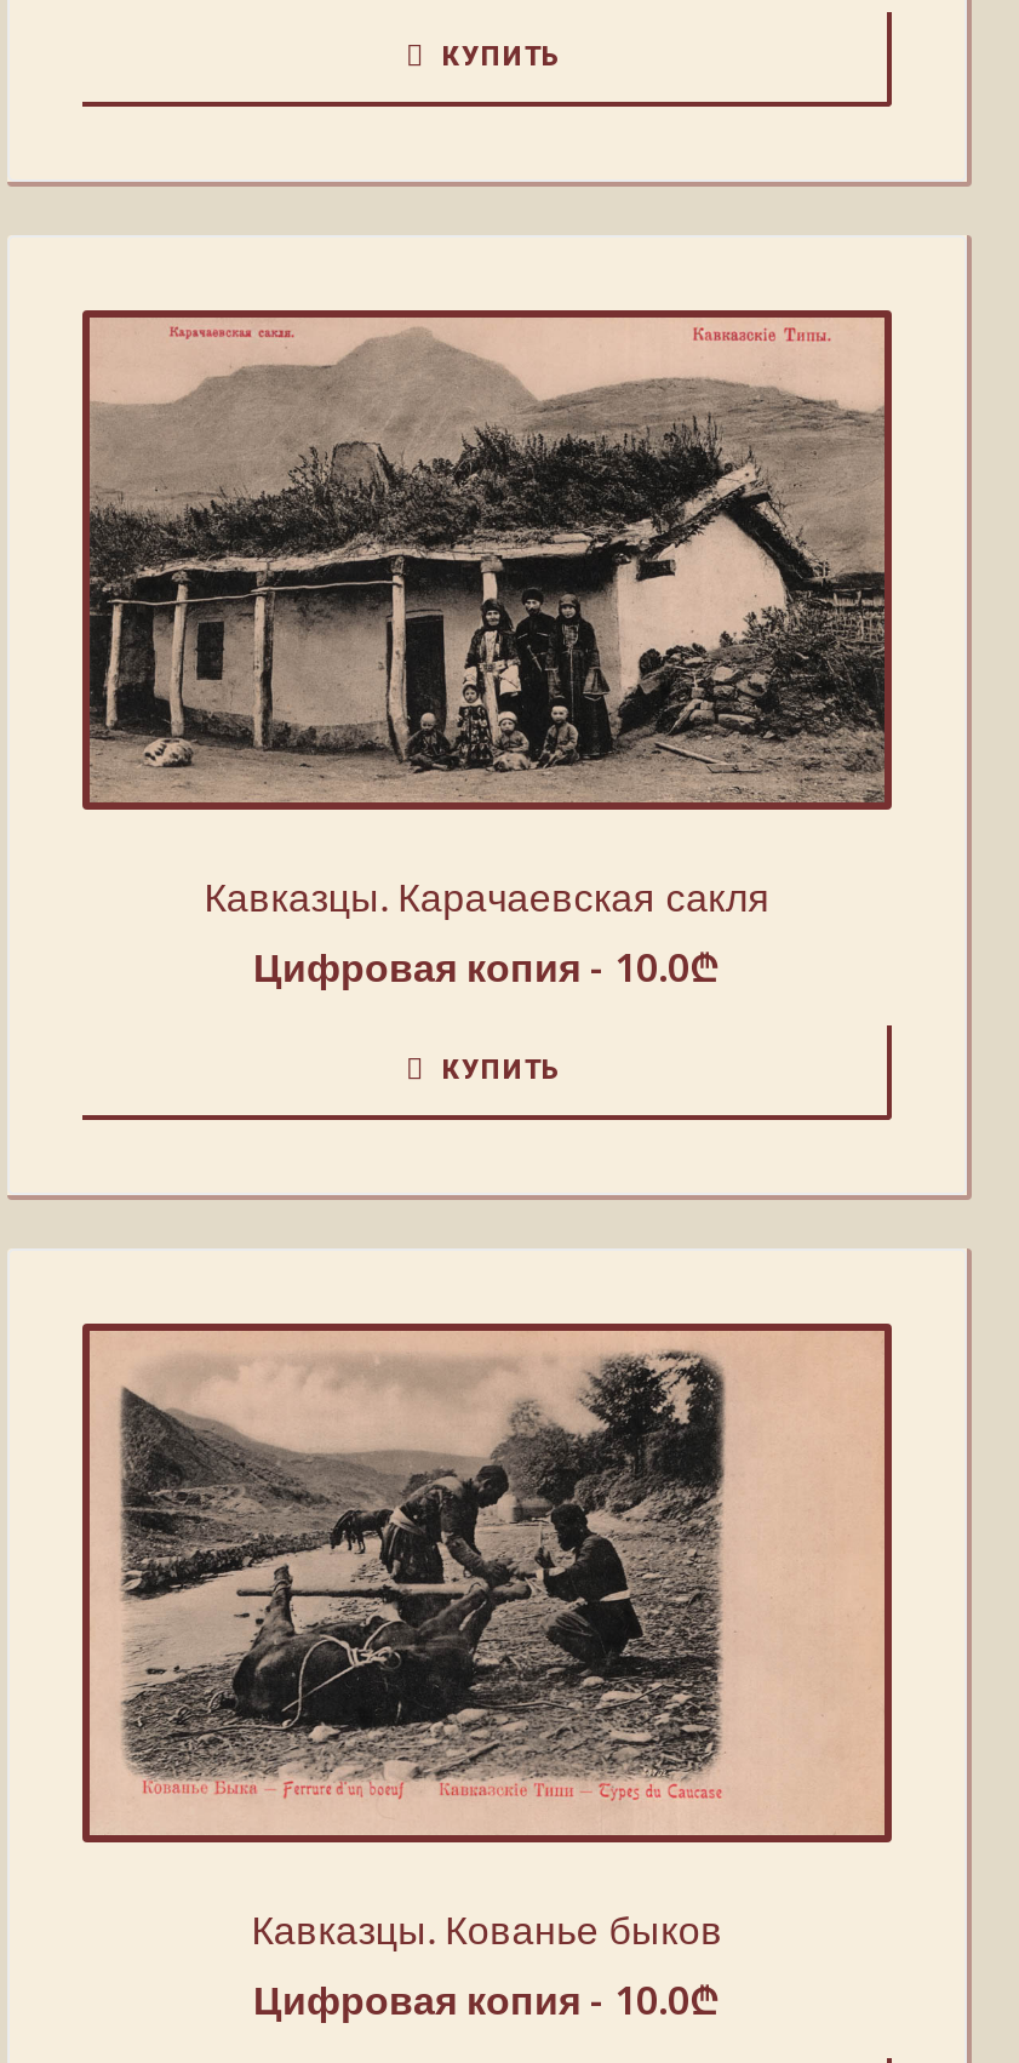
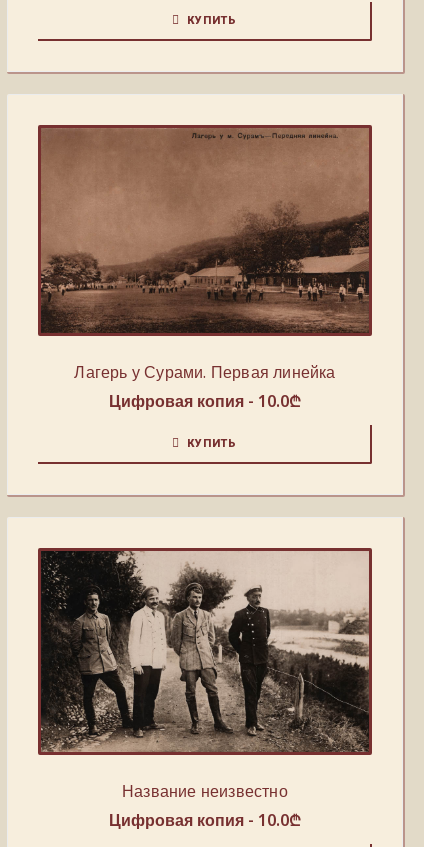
[87,318,885,925] [image] | Кавказцы. Карачаевская сакля -> [40,131,370,383] [image] | Лагерь у Сурами. Первая линейка
[87,1331,887,1958] [image] | Кавказцы. Кованье быков -> [40,550,370,802] [image] | Название неизвестно

